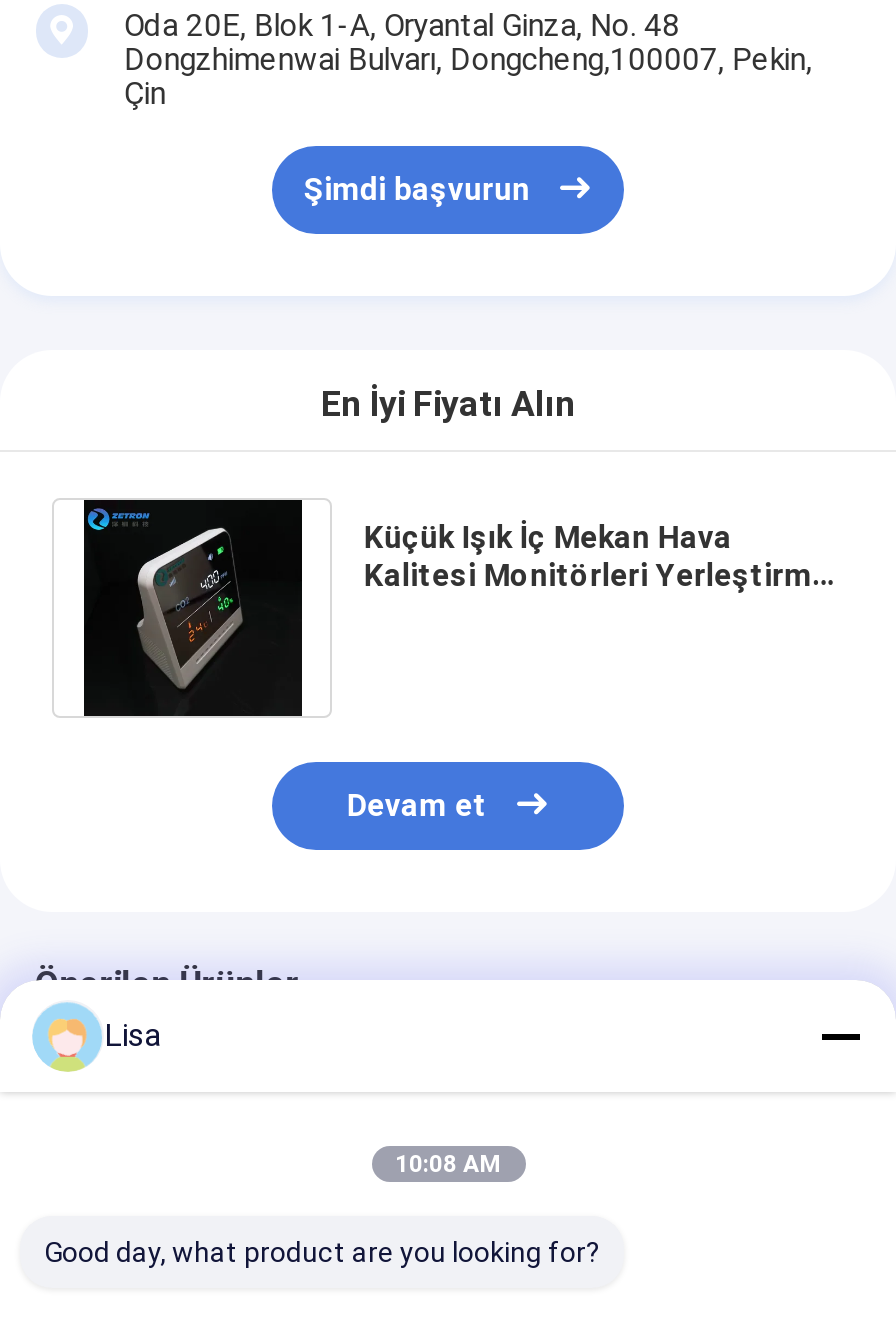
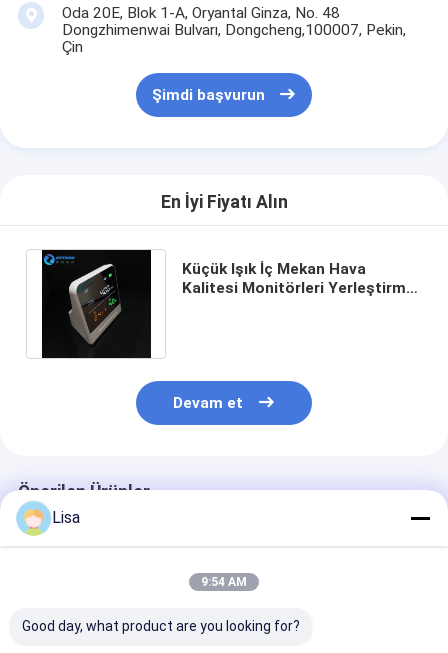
[395,1150,501,1178] 10:08 AM -> [201,575,247,589] 9:54 AM

